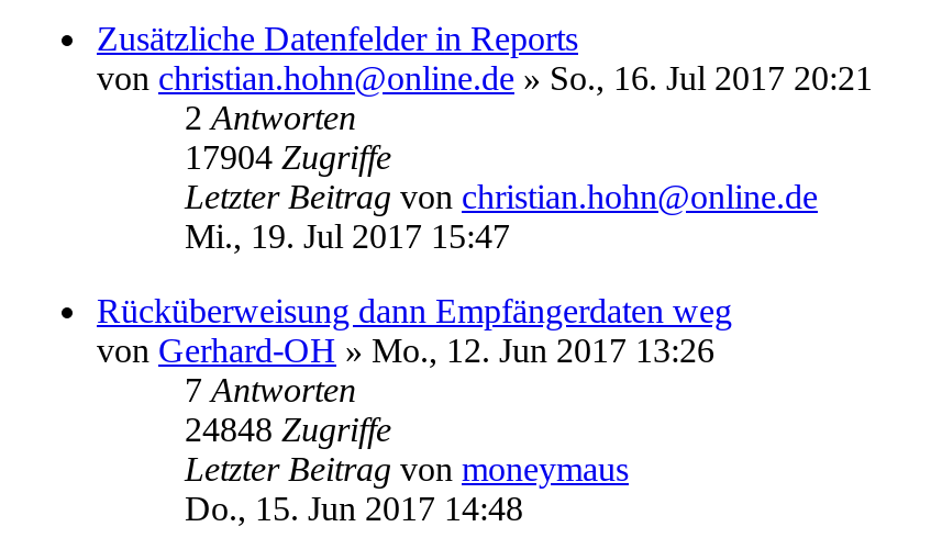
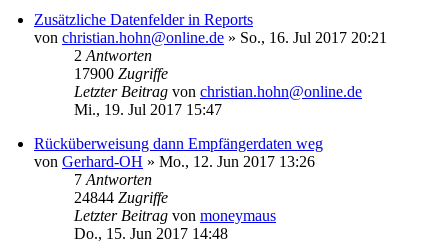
[185,138,391,175] 17904 Zugriffe -> [74,65,168,82] 17900 Zugriffe
[185,410,391,448] 24848 Zugriffe -> [74,189,168,206] 24844 Zugriffe

